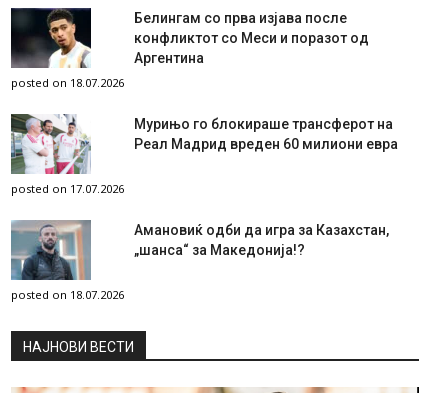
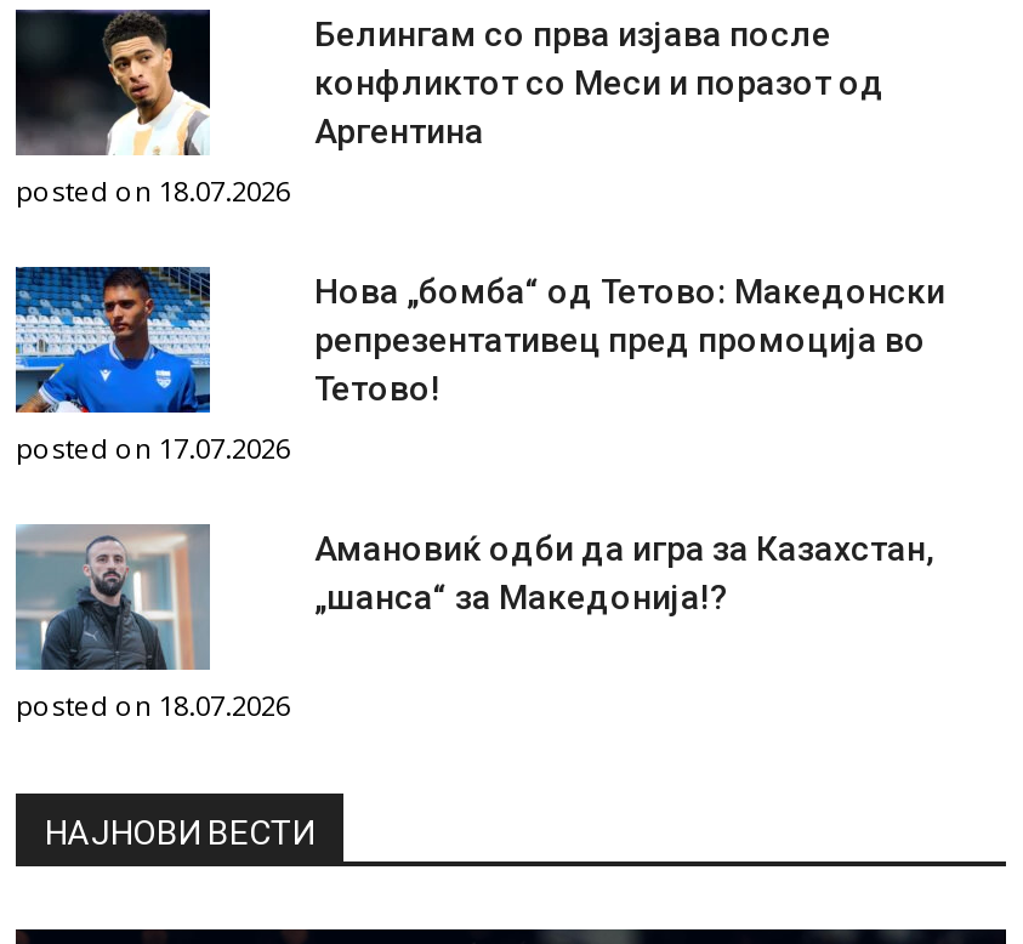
[11,113,91,175] [image] -> [13,265,212,415] [image]
[134,116,398,152] Мурињо го блокираше трансферот на | Реал Мадрид вреден 60 милиони евра -> [314,273,945,409] Нова „бомба“ од Тетово: Македонски | репрезентативец пред промоција во | Тетово!

